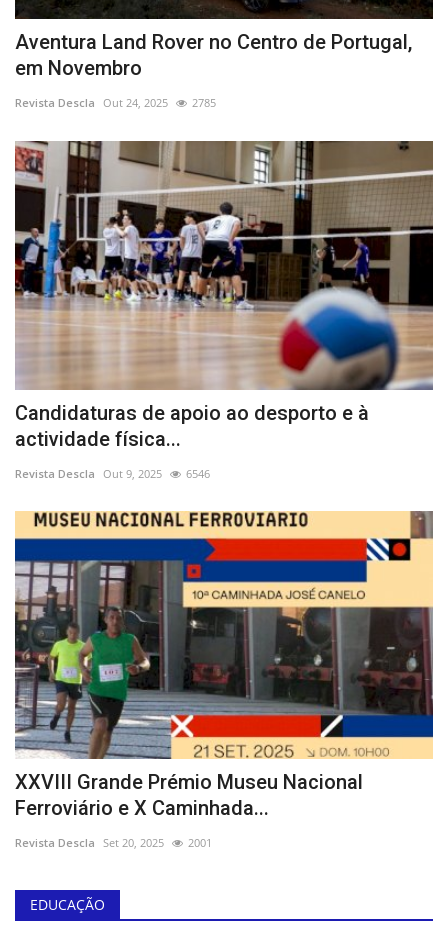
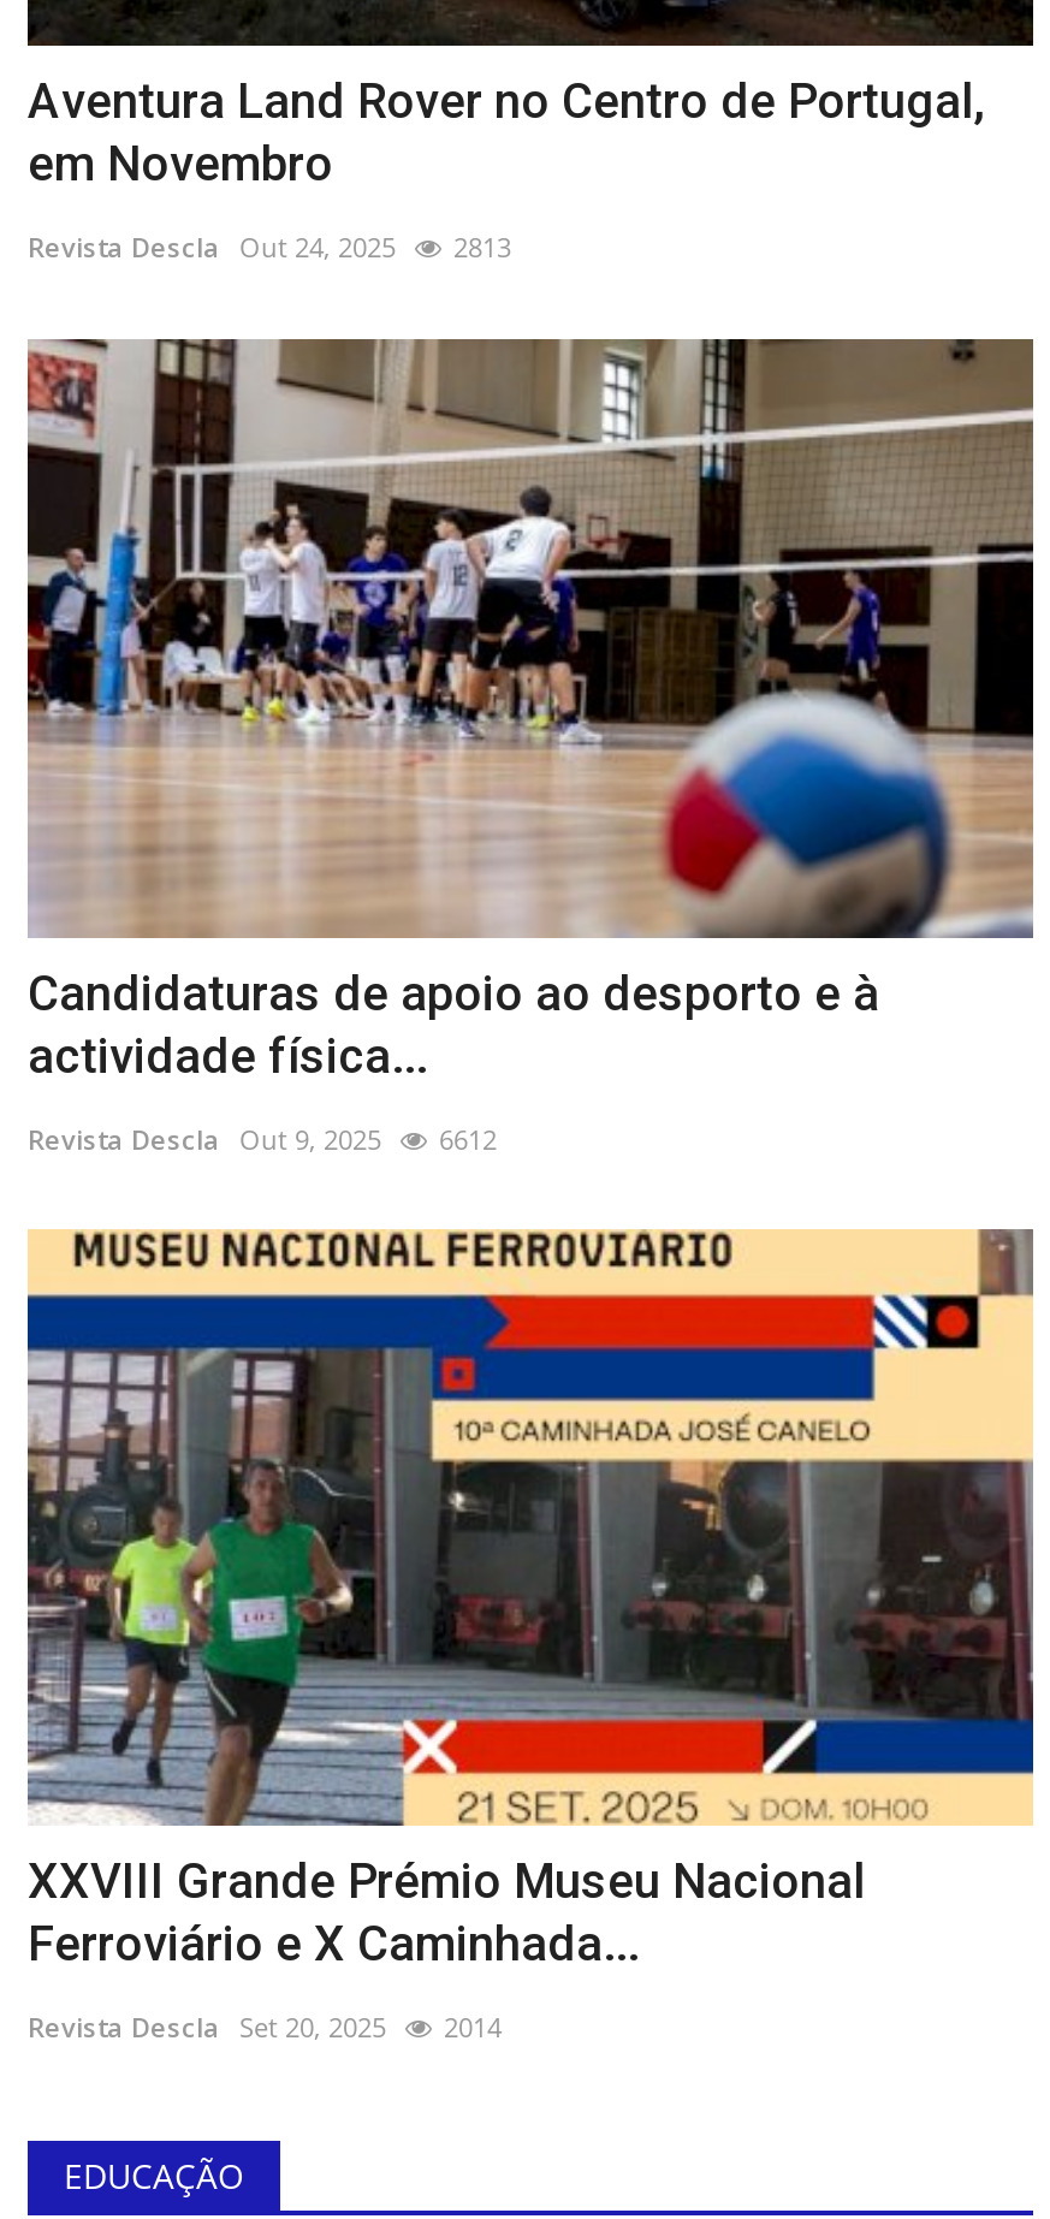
[15,95,216,110] Revista Descla Out 24, 2025 2785 -> [28,228,511,264] Revista Descla Out 24, 2025 2813
[15,465,210,480] Revista Descla Out 9, 2025 6546 -> [28,1120,497,1156] Revista Descla Out 9, 2025 6612
[15,835,212,850] Revista Descla Set 20, 2025 2001 -> [28,2009,502,2045] Revista Descla Set 20, 2025 2014

